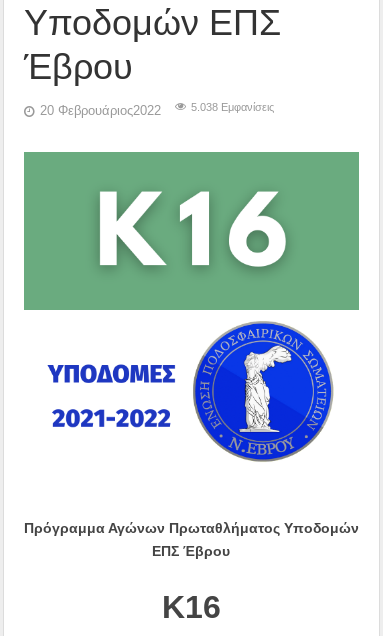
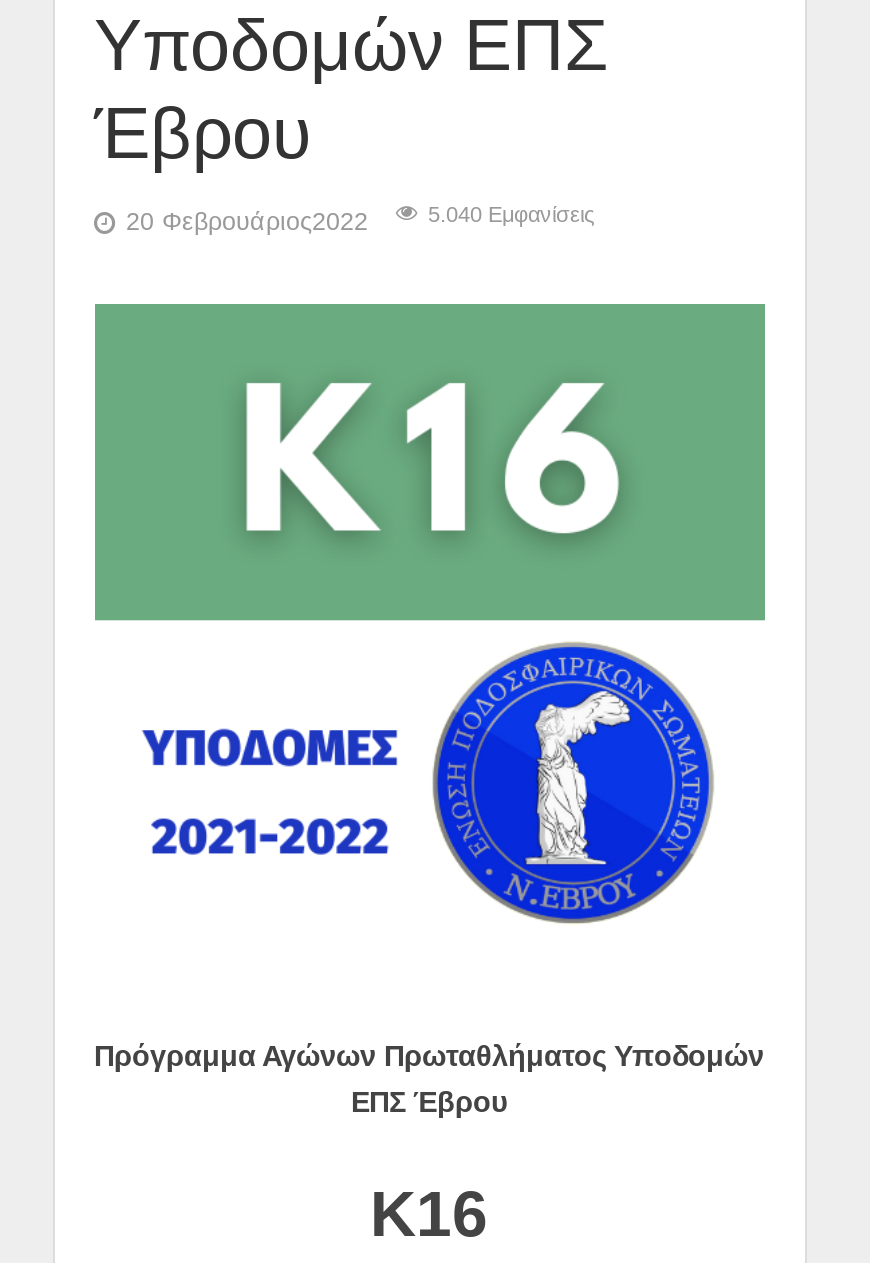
[190,101,273,113] 5.038 Εμφανίσεις -> [428,202,594,226] 5.040 Εμφανίσεις

